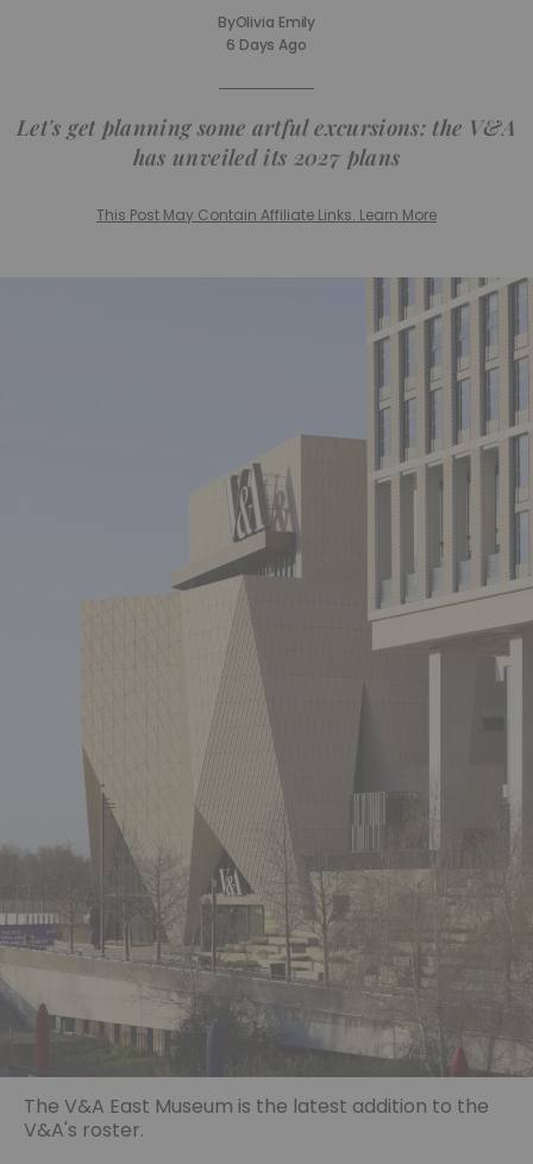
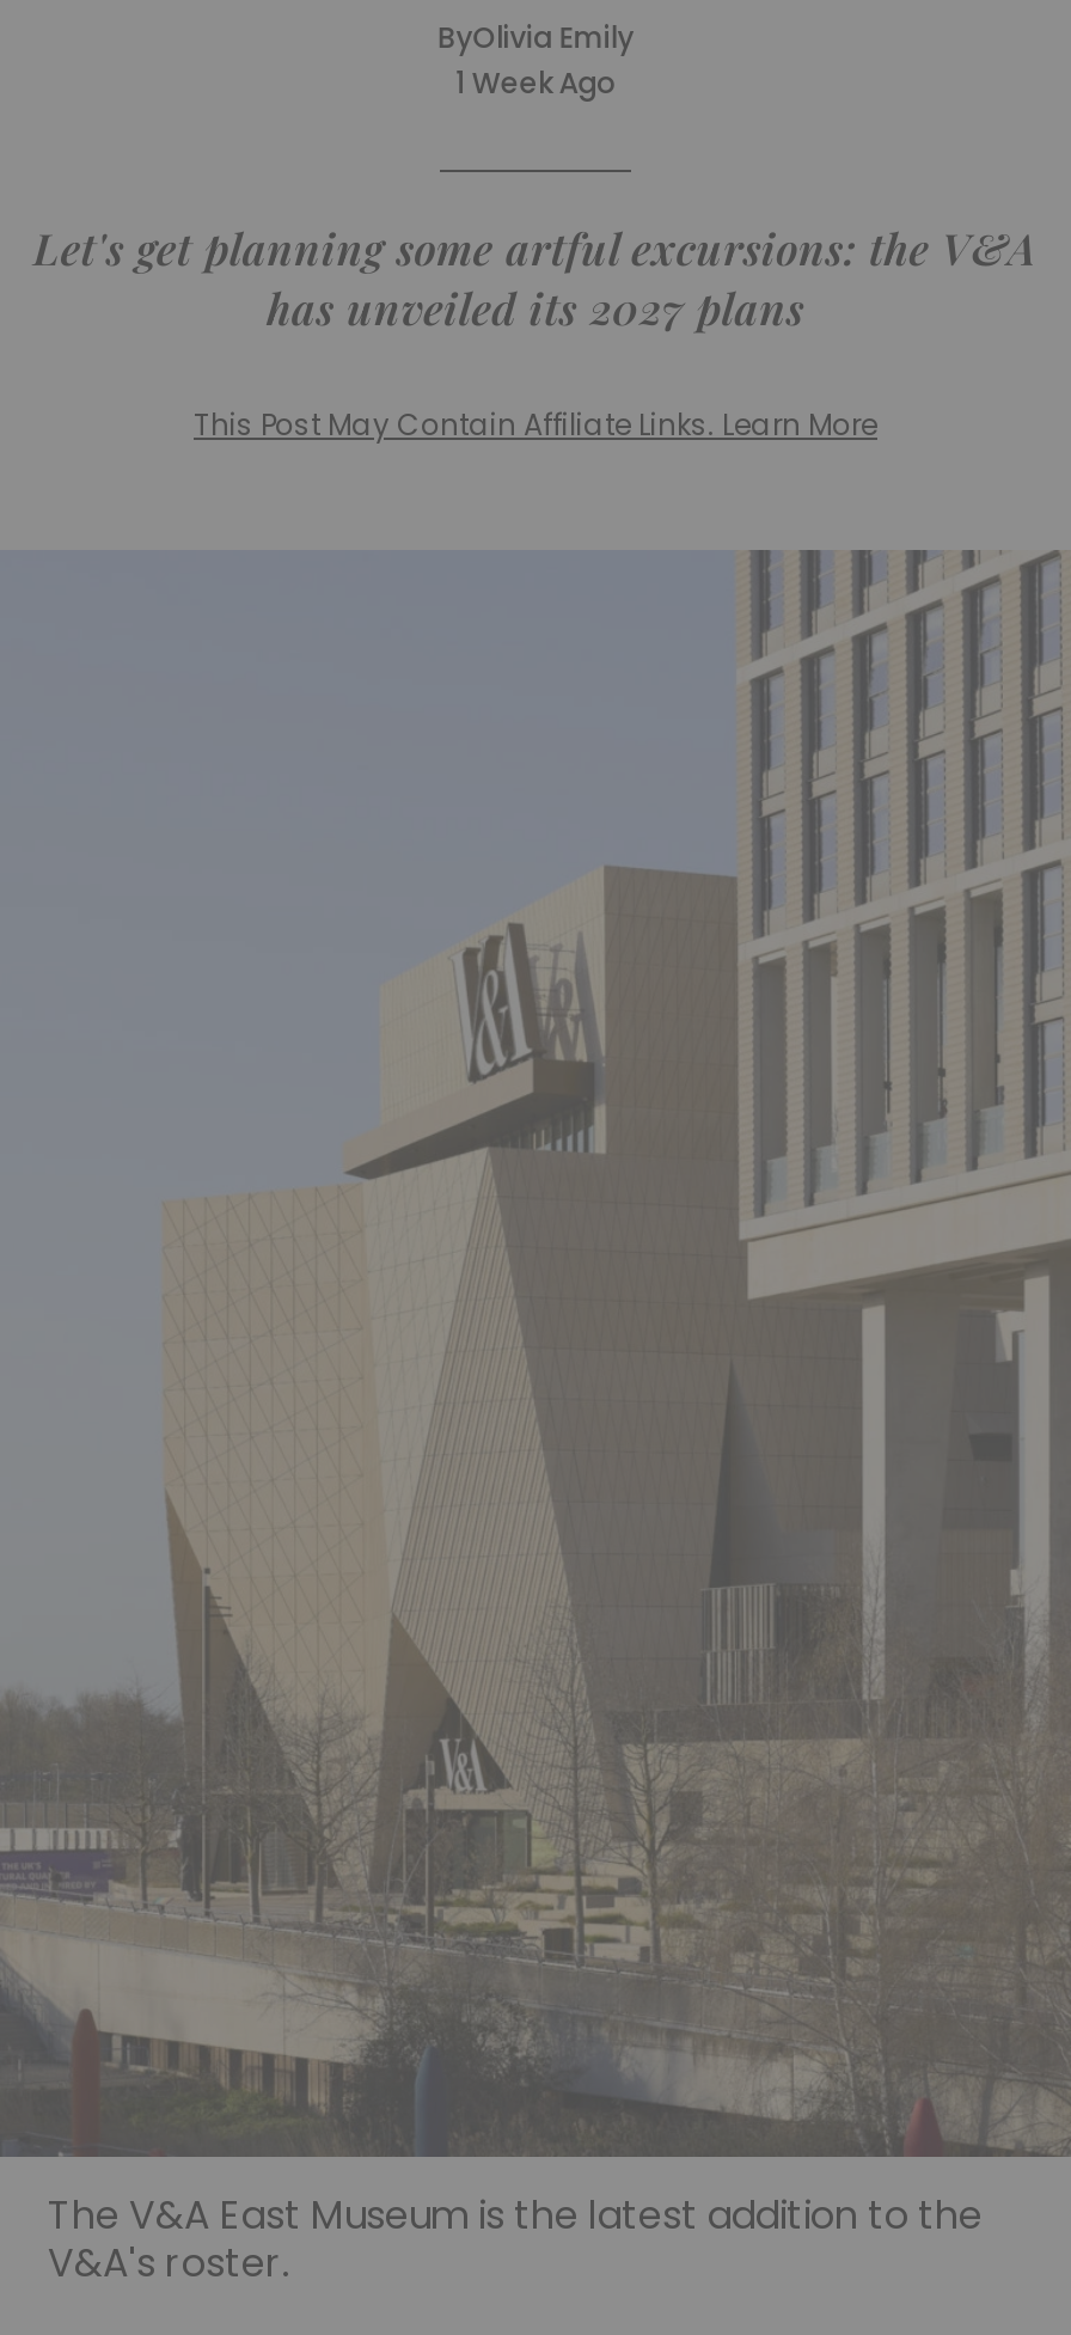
[226,35,307,55] 6 Days Ago -> [456,62,615,103] 1 Week Ago

